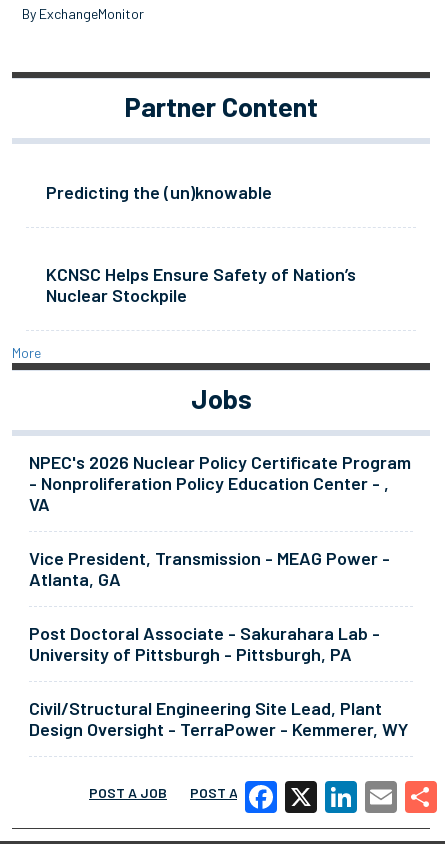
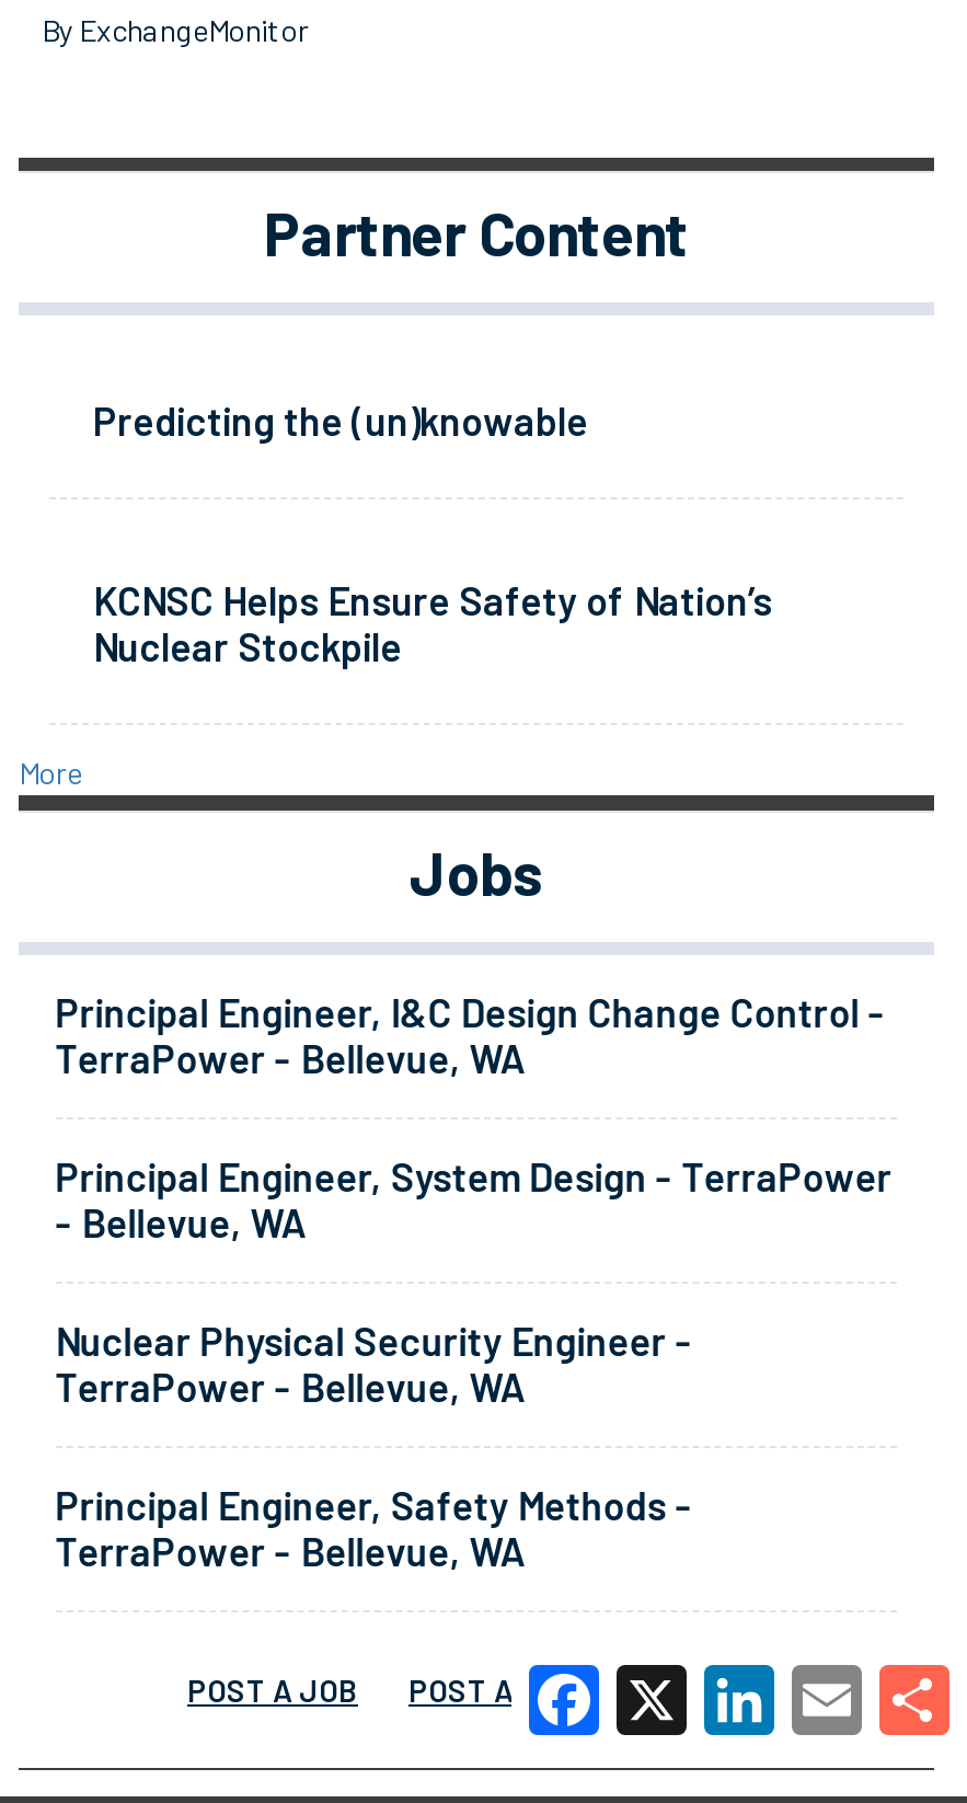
[29,451,411,515] NPEC's 2026 Nuclear Policy Certificate Program | - Nonproliferation Policy Education Center - , | VA -> [55,988,885,1082] Principal Engineer, I&C Design Change Control - | TerraPower - Bellevue, WA
[29,547,390,590] Vice President, Transmission - MEAG Power - | Atlanta, GA -> [55,1152,892,1247] Principal Engineer, System Design - TerraPower | - Bellevue, WA
[29,622,380,665] Post Doctoral Associate - Sakurahara Lab - | University of Pittsburgh - Pittsburgh, PA -> [55,1317,693,1411] Nuclear Physical Security Engineer - | TerraPower - Bellevue, WA
[29,697,408,740] Civil/Structural Engineering Site Lead, Plant | Design Oversight - TerraPower - Kemmerer, WY -> [55,1481,693,1575] Principal Engineer, Safety Methods - | TerraPower - Bellevue, WA

